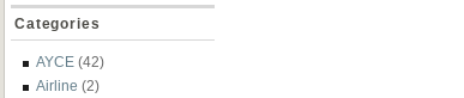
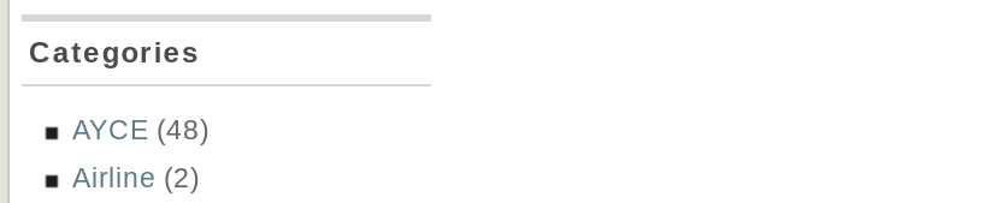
[36,54,104,69] AYCE (42) -> [72,114,210,145] AYCE (48)

